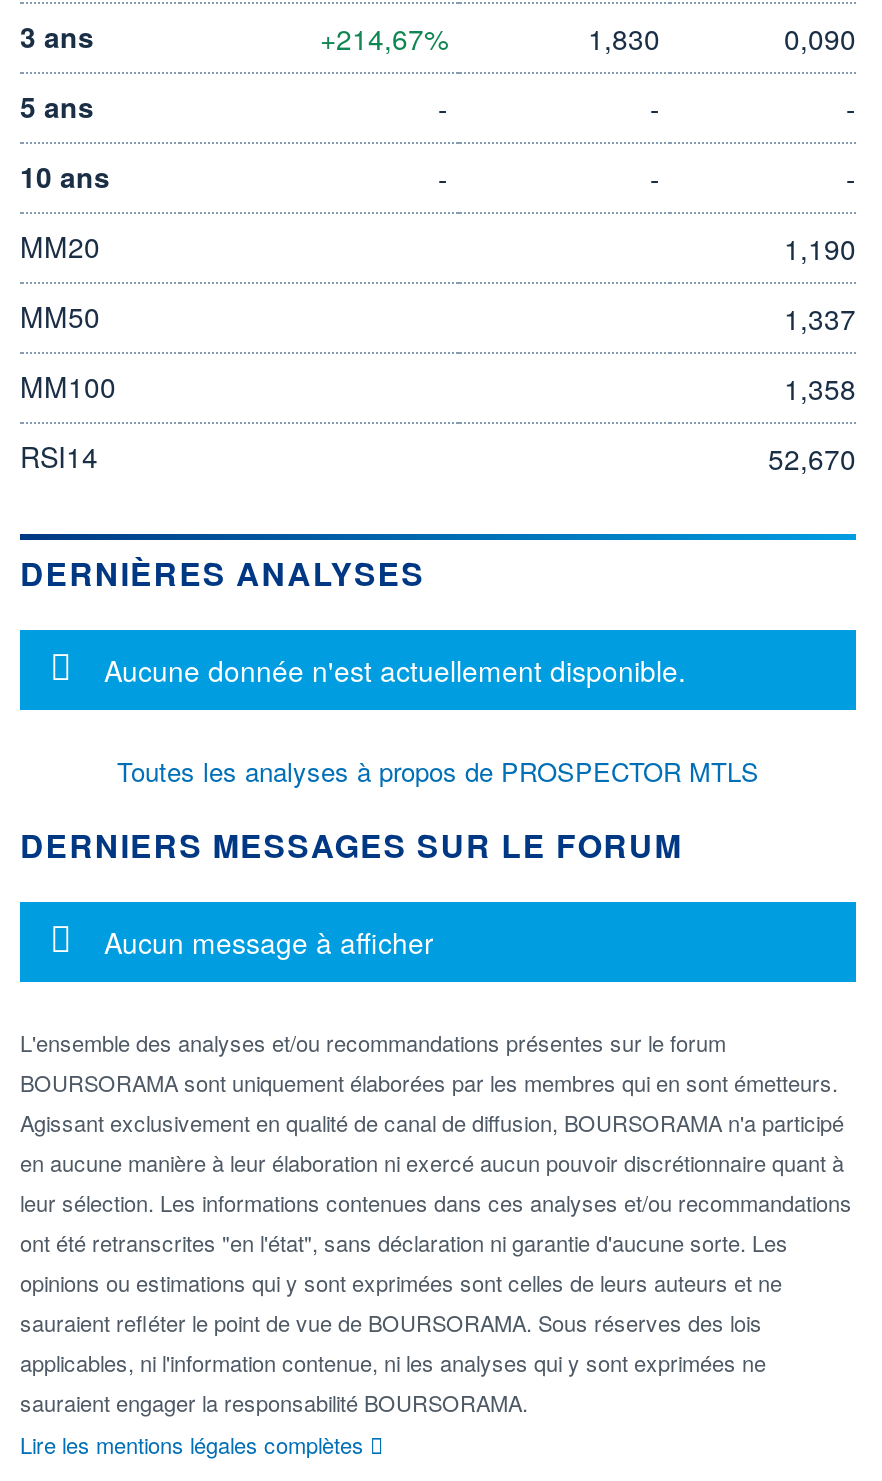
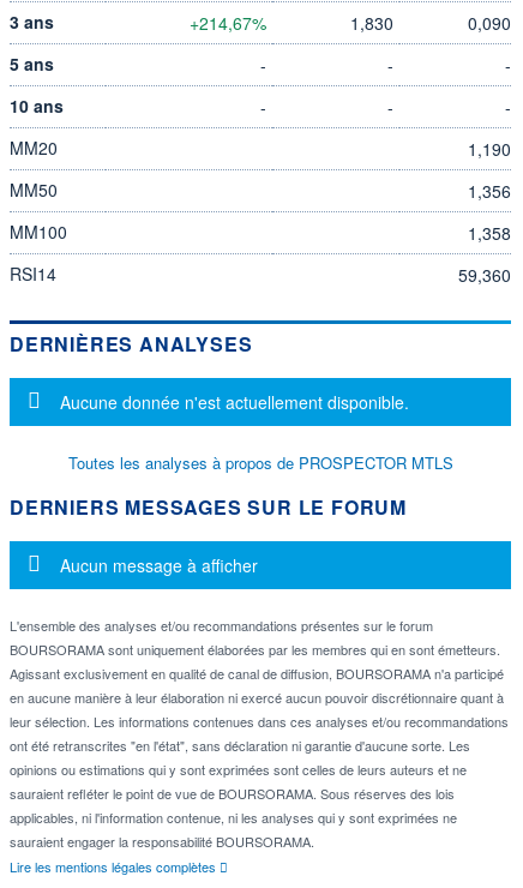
[784,298,856,338] 1,337 -> [468,179,511,203] 1,356
[768,438,856,478] 52,670 -> [458,263,511,287] 59,360

